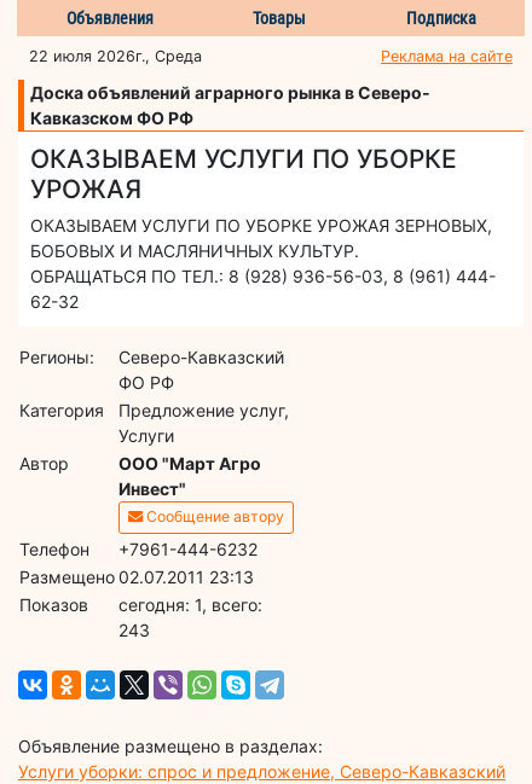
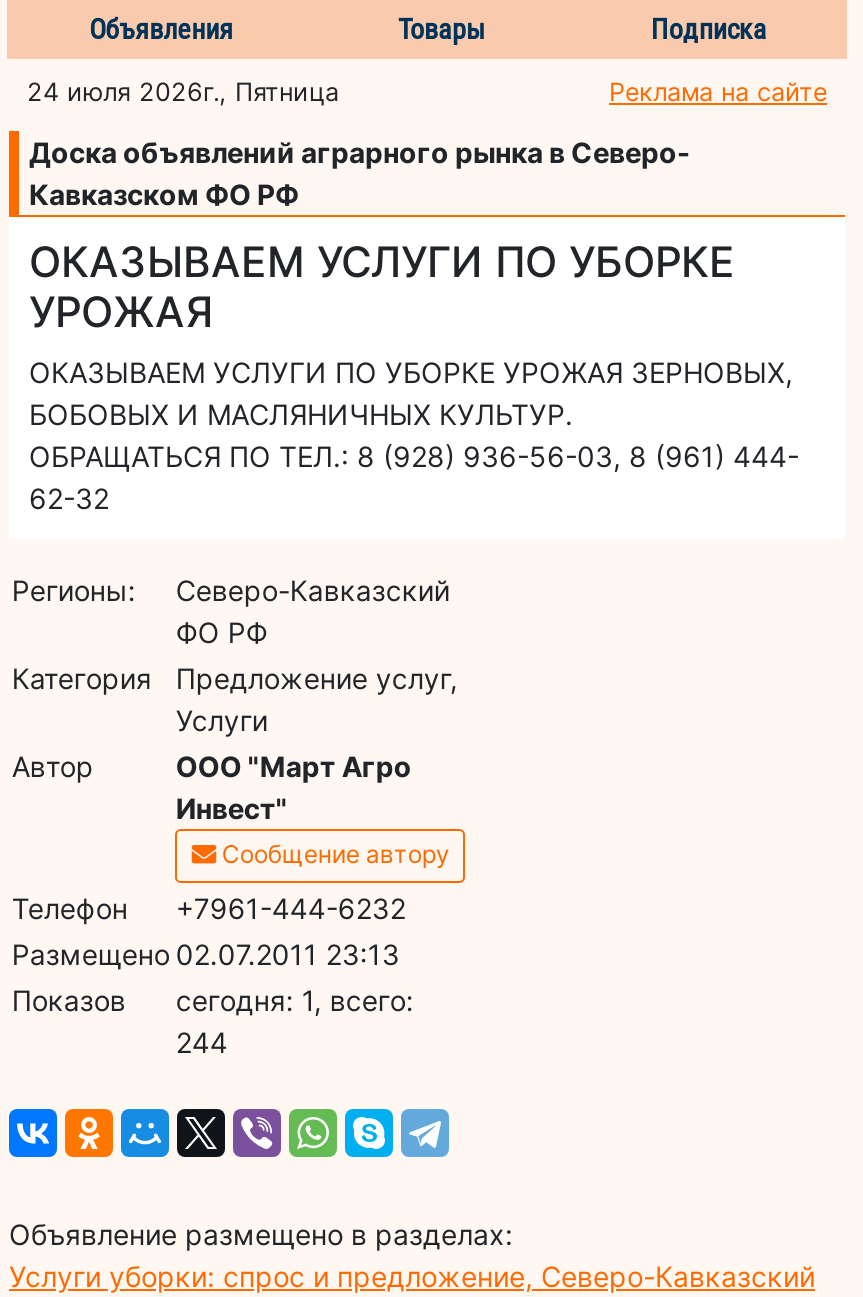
[29,47,202,65] 22 июля 2026г., Среда -> [27,76,339,106] 24 июля 2026г., Пятница
[119,619,150,640] 243 -> [176,1024,228,1058] 244

